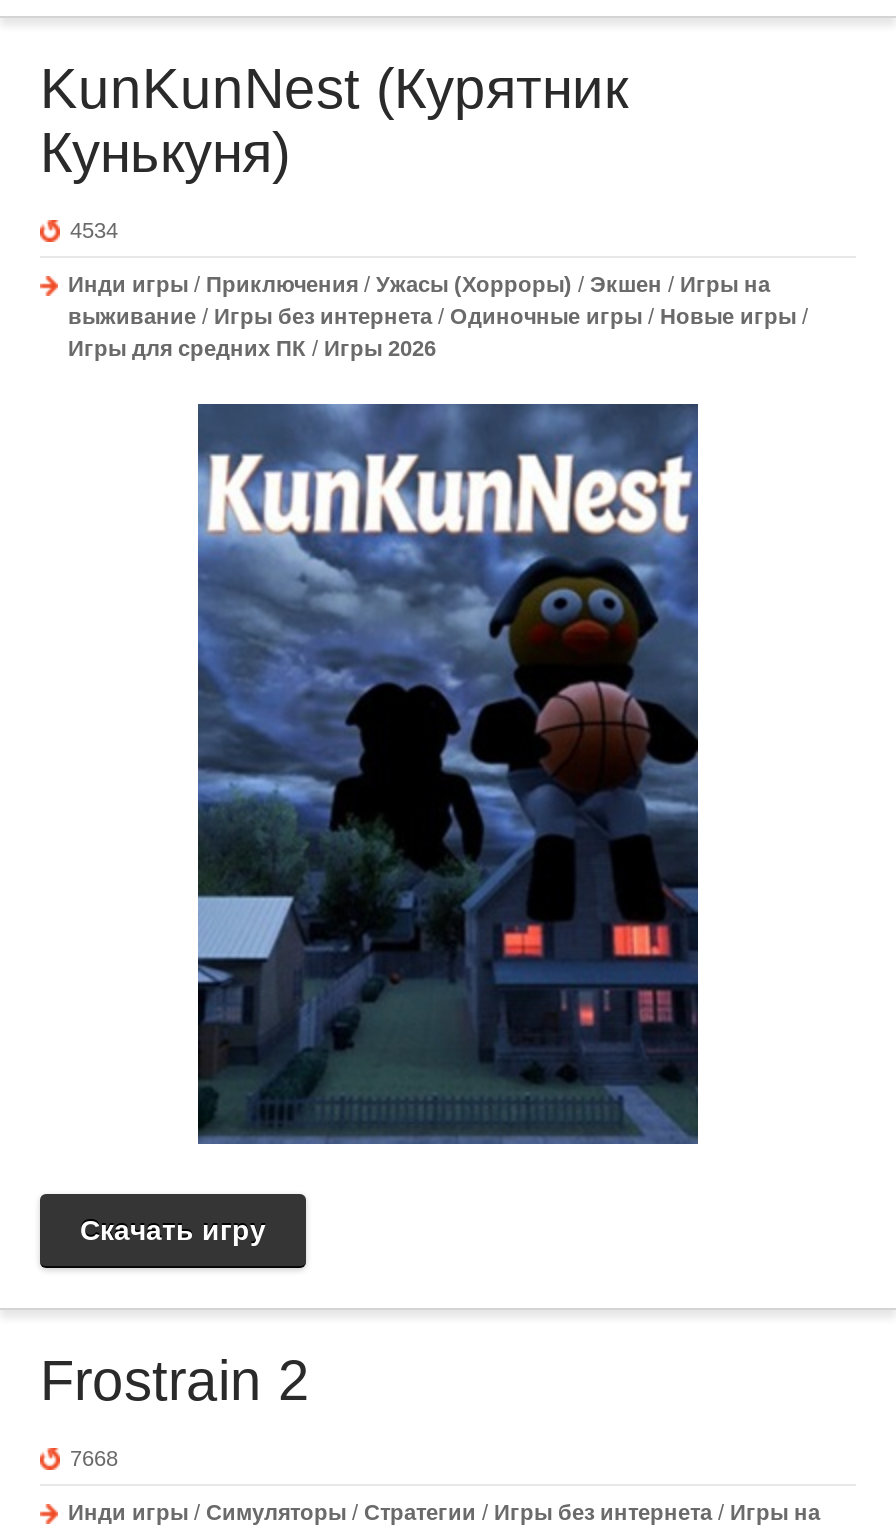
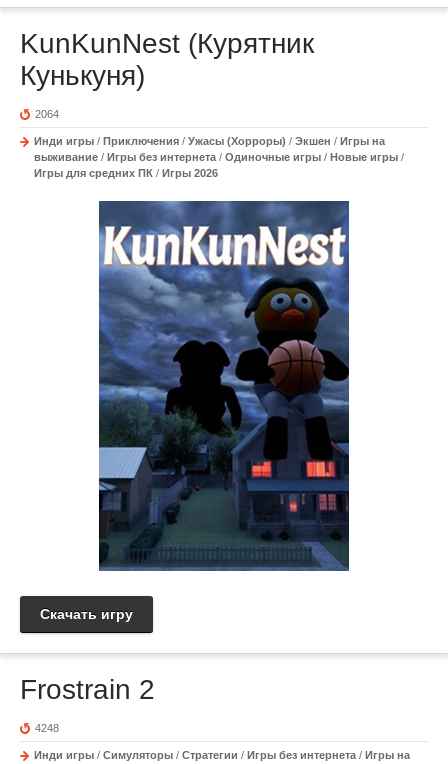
[70,218,118,242] 4534 -> [35,108,59,120] 2064
[70,1446,118,1470] 7668 -> [35,722,59,734] 4248

